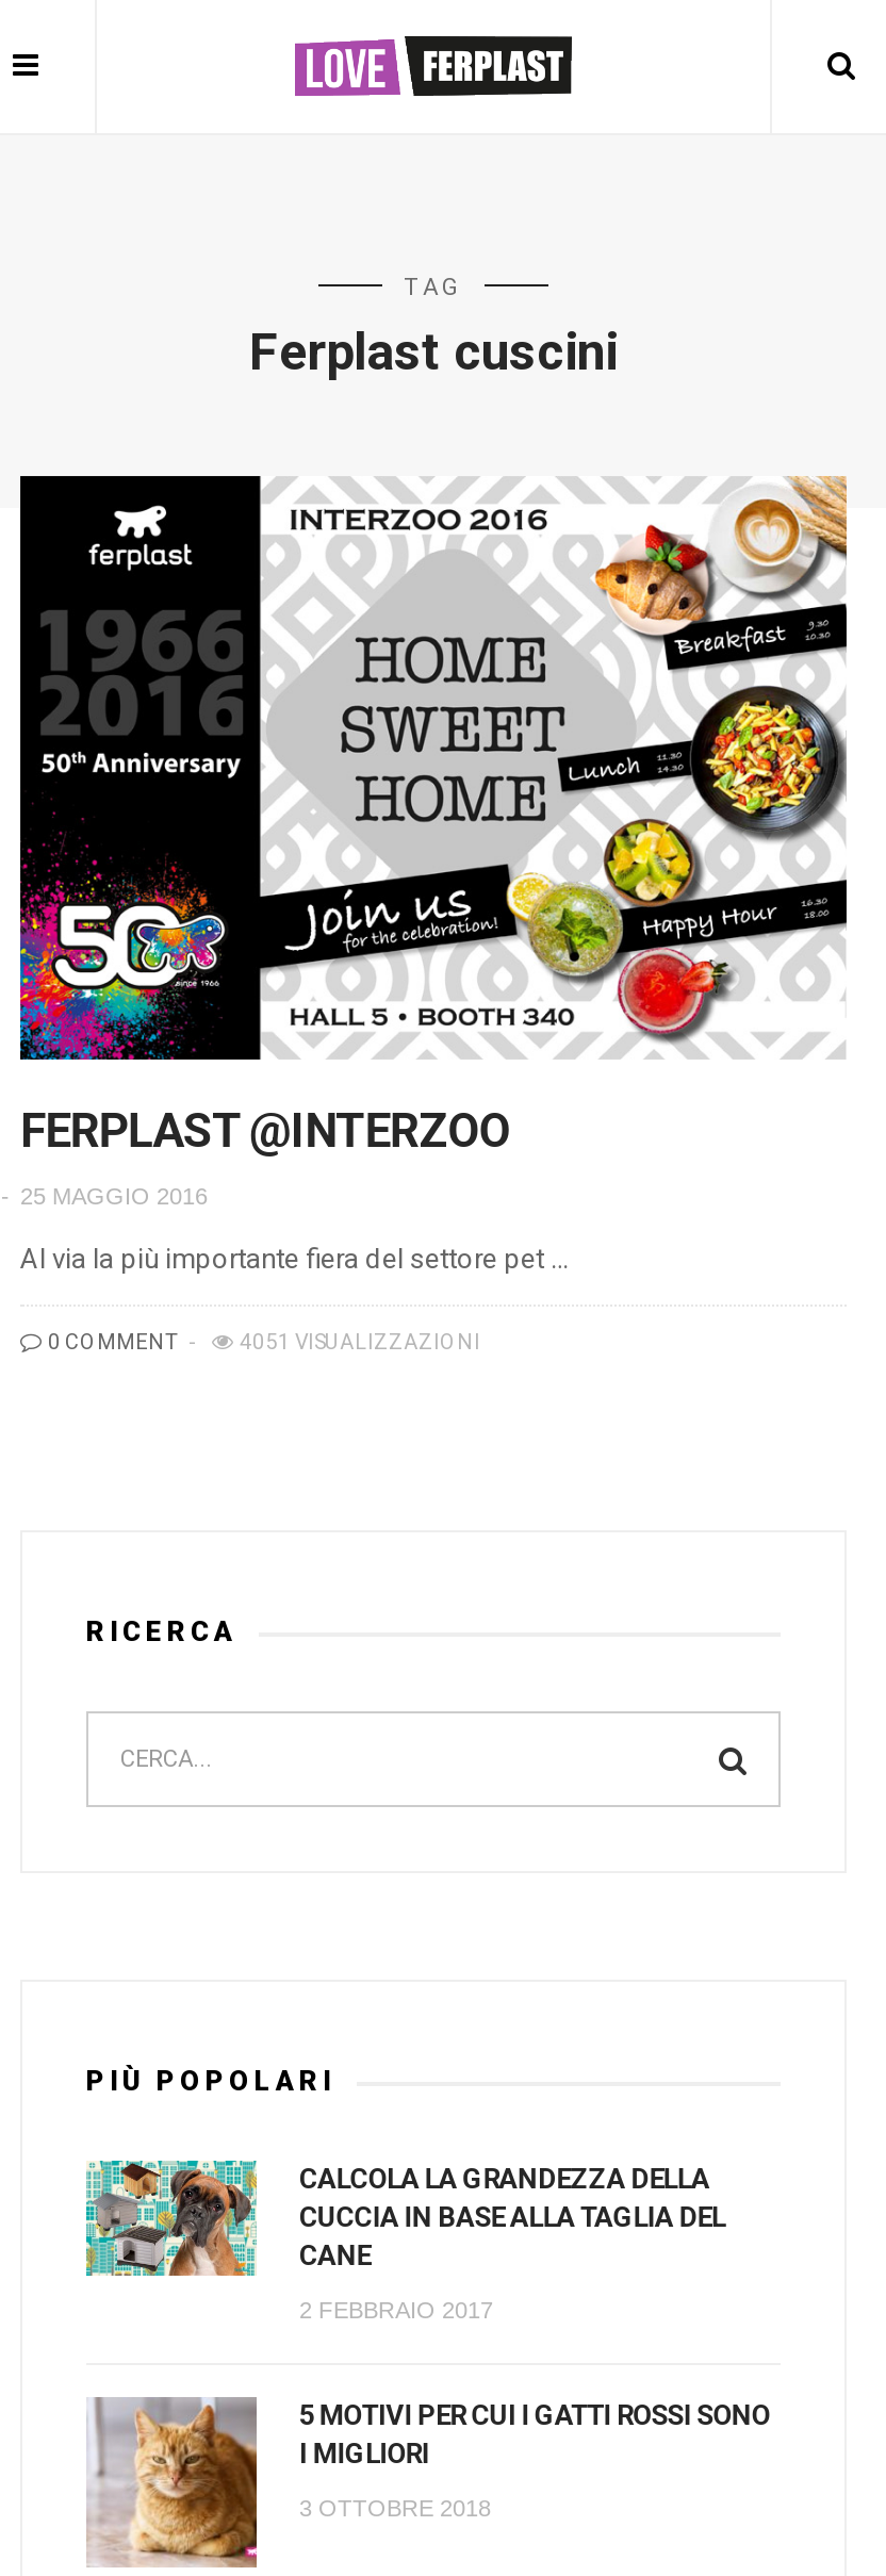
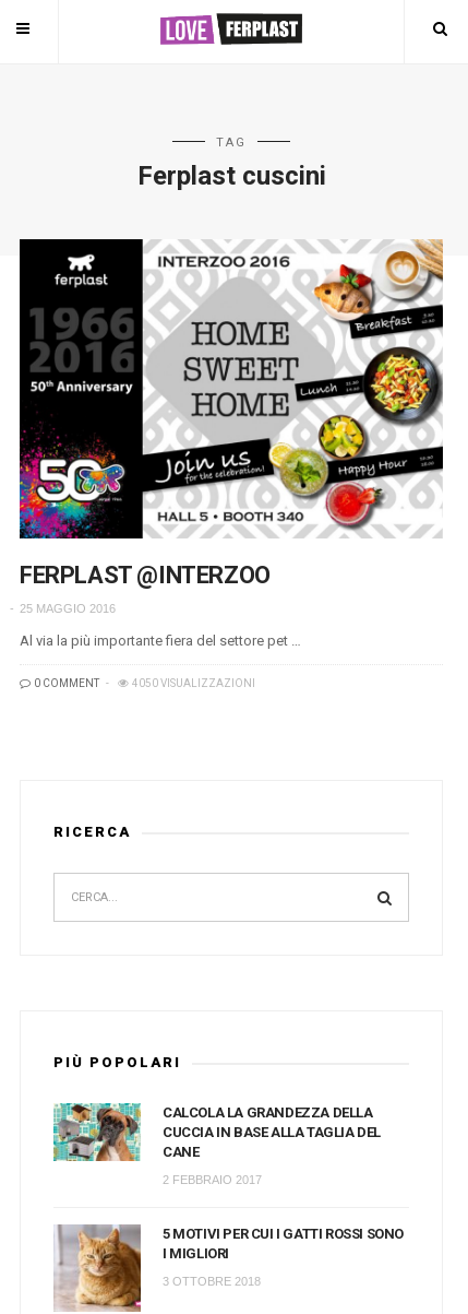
[240,1331,480,1354] 4051 VISUALIZZAZIONI -> [132,677,255,689] 4050 VISUALIZZAZIONI

